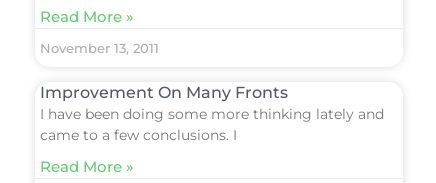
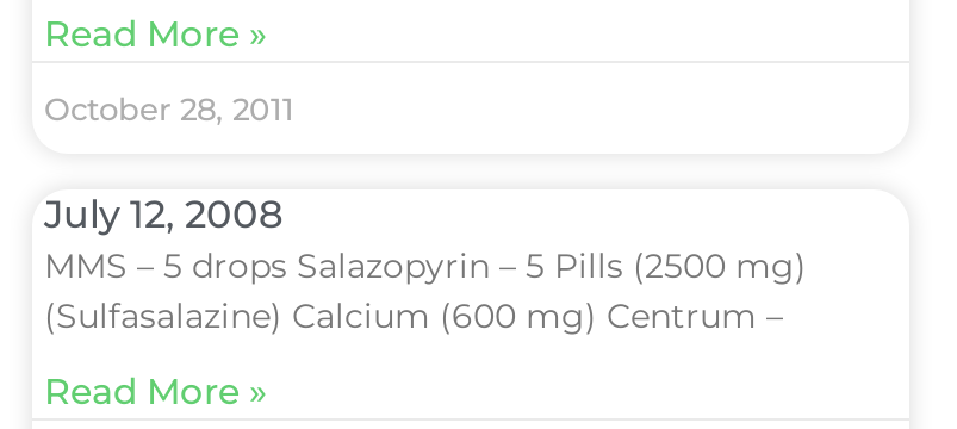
[40,40,159,56] November 13, 2011 -> [44,91,294,129] October 28, 2011
[40,83,384,144] Improvement On Many Fronts | I have been doing some more thinking lately and | came to a few conclusions. I -> [44,193,807,338] July 12, 2008 | MMS – 5 drops Salazopyrin – 5 Pills (2500 mg) | (Sulfasalazine) Calcium (600 mg) Centrum –

